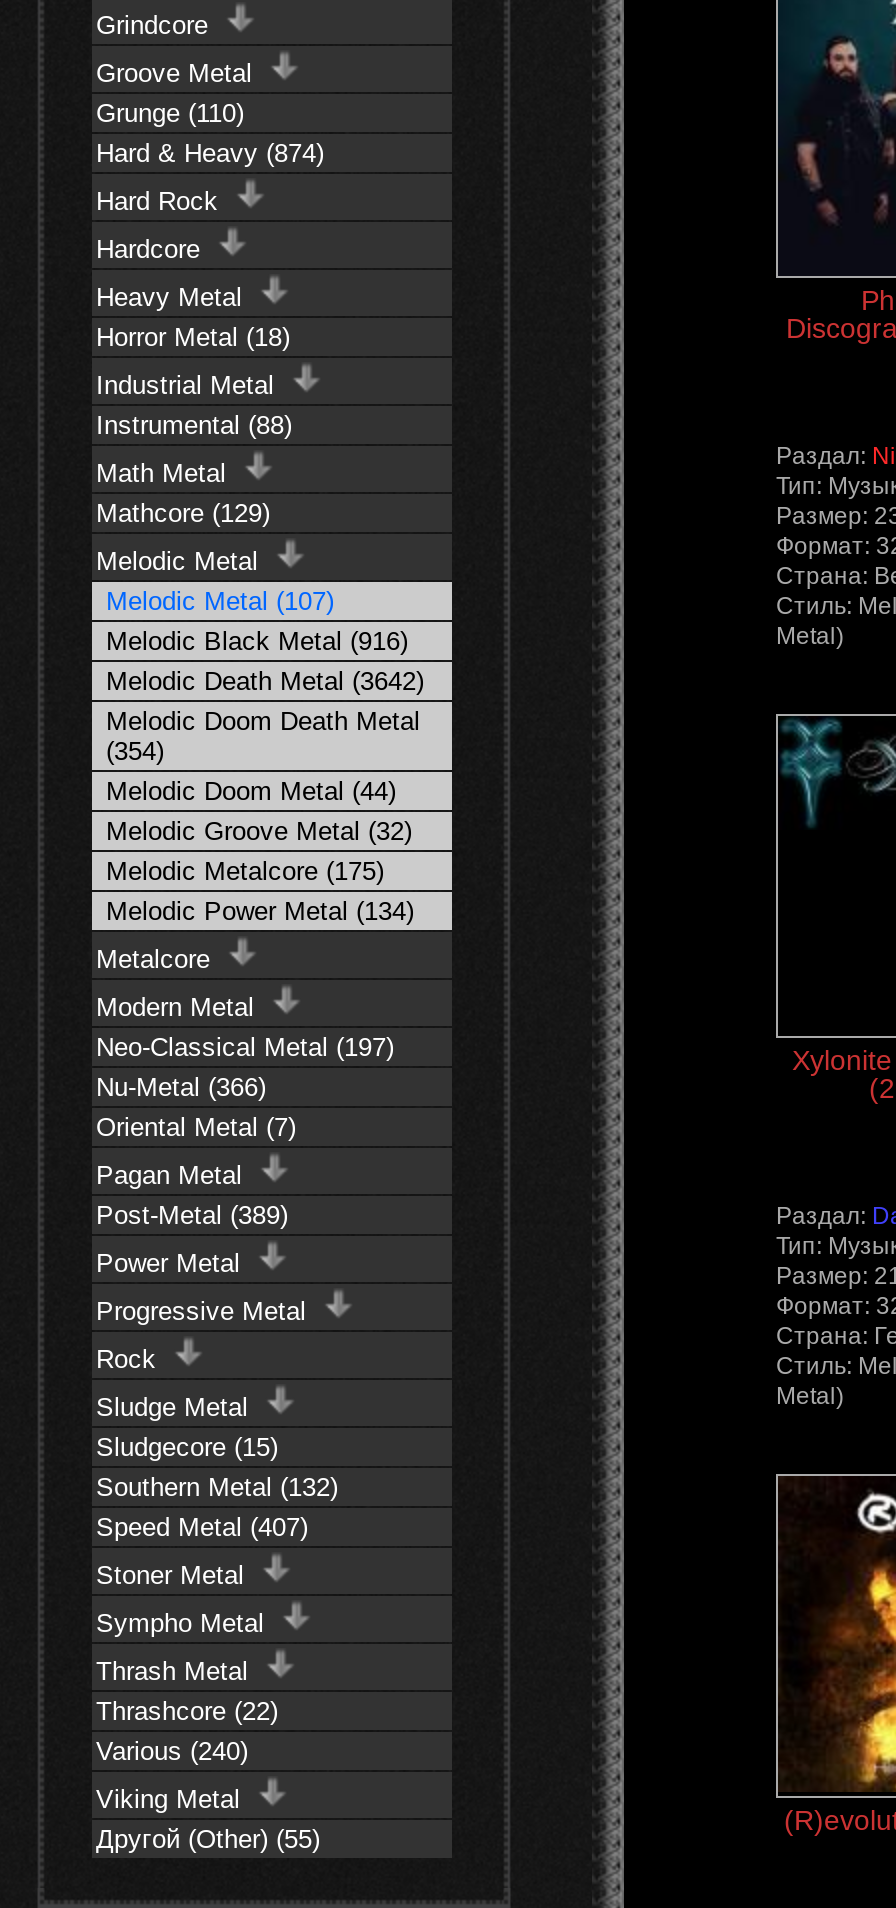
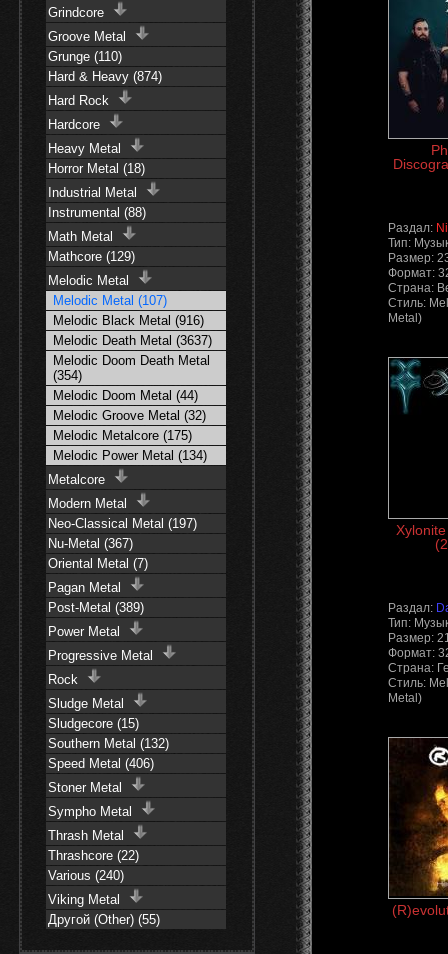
[106,666,424,696] Melodic Death Metal (3642) -> [53,333,212,348] Melodic Death Metal (3637)
[96,1072,266,1102] Nu-Metal (366) -> [48,536,133,551] Nu-Metal (367)
[96,1512,308,1542] Speed Metal (407) -> [48,756,154,771] Speed Metal (406)

